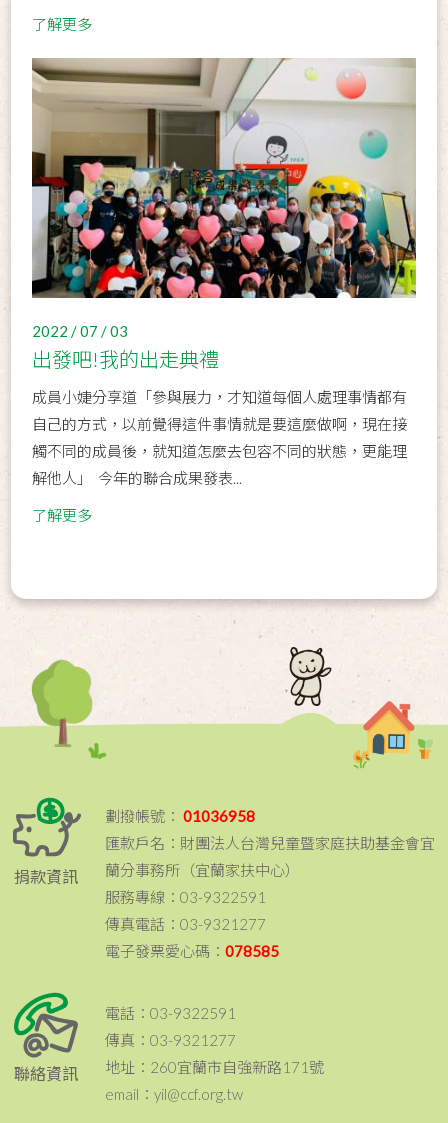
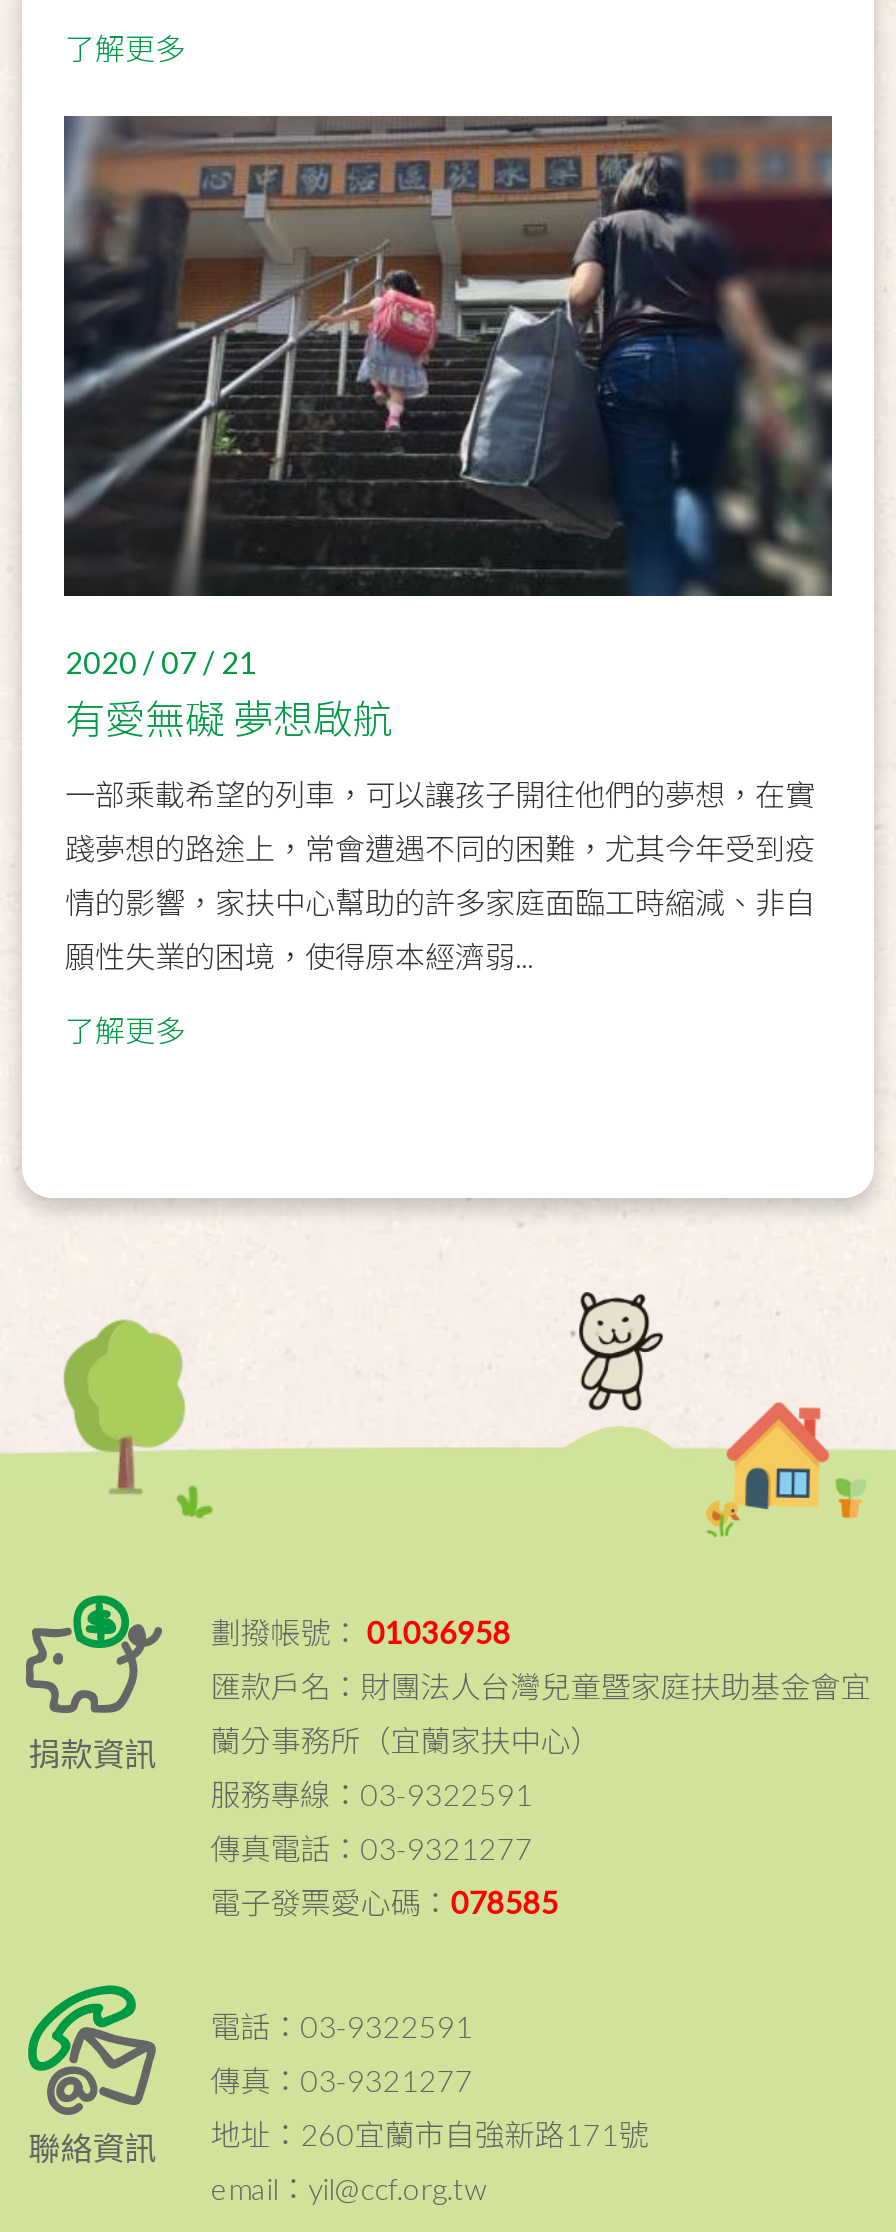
[31,58,417,371] [image] | 2022 / 07 / 03 | 出發吧!我的出走典禮 -> [62,114,834,743] [image] | 2020 / 07 / 21 | 有愛無礙 夢想啟航
[32,388,407,406] 成員小婕分享道「參與展力，才知道每個人處理事情都有 -> [65,775,815,811] 一部乘載希望的列車，可以讓孩子開往他們的夢想，在實
[32,415,407,433] 自己的方式，以前覺得這件事情就是要這麼做啊，現在接 -> [65,829,815,865] 踐夢想的路途上，常會遭遇不同的困難，尤其今年受到疫
[32,442,407,460] 觸不同的成員後，就知道怎麼去包容不同的狀態，更能理 -> [65,883,815,919] 情的影響，家扶中心幫助的許多家庭面臨工時縮減、非自
[32,469,242,487] 解他人」 今年的聯合成果發表... -> [65,937,533,973] 願性失業的困境，使得原本經濟弱...

